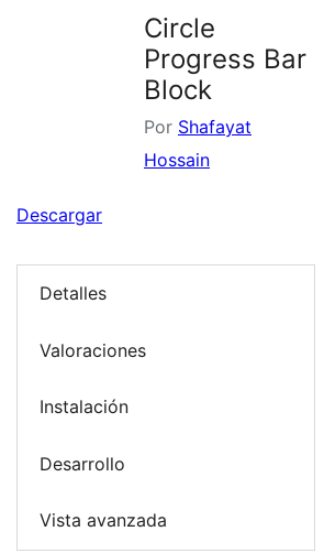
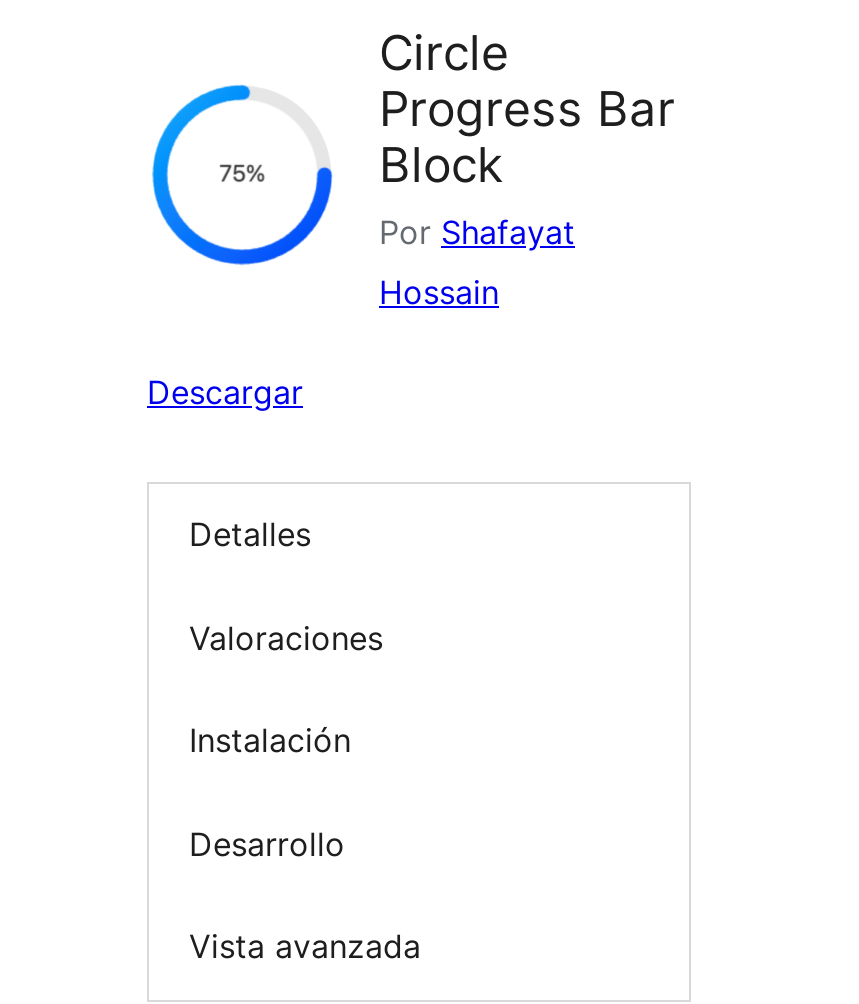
none -> [149,82,335,268] [image]

